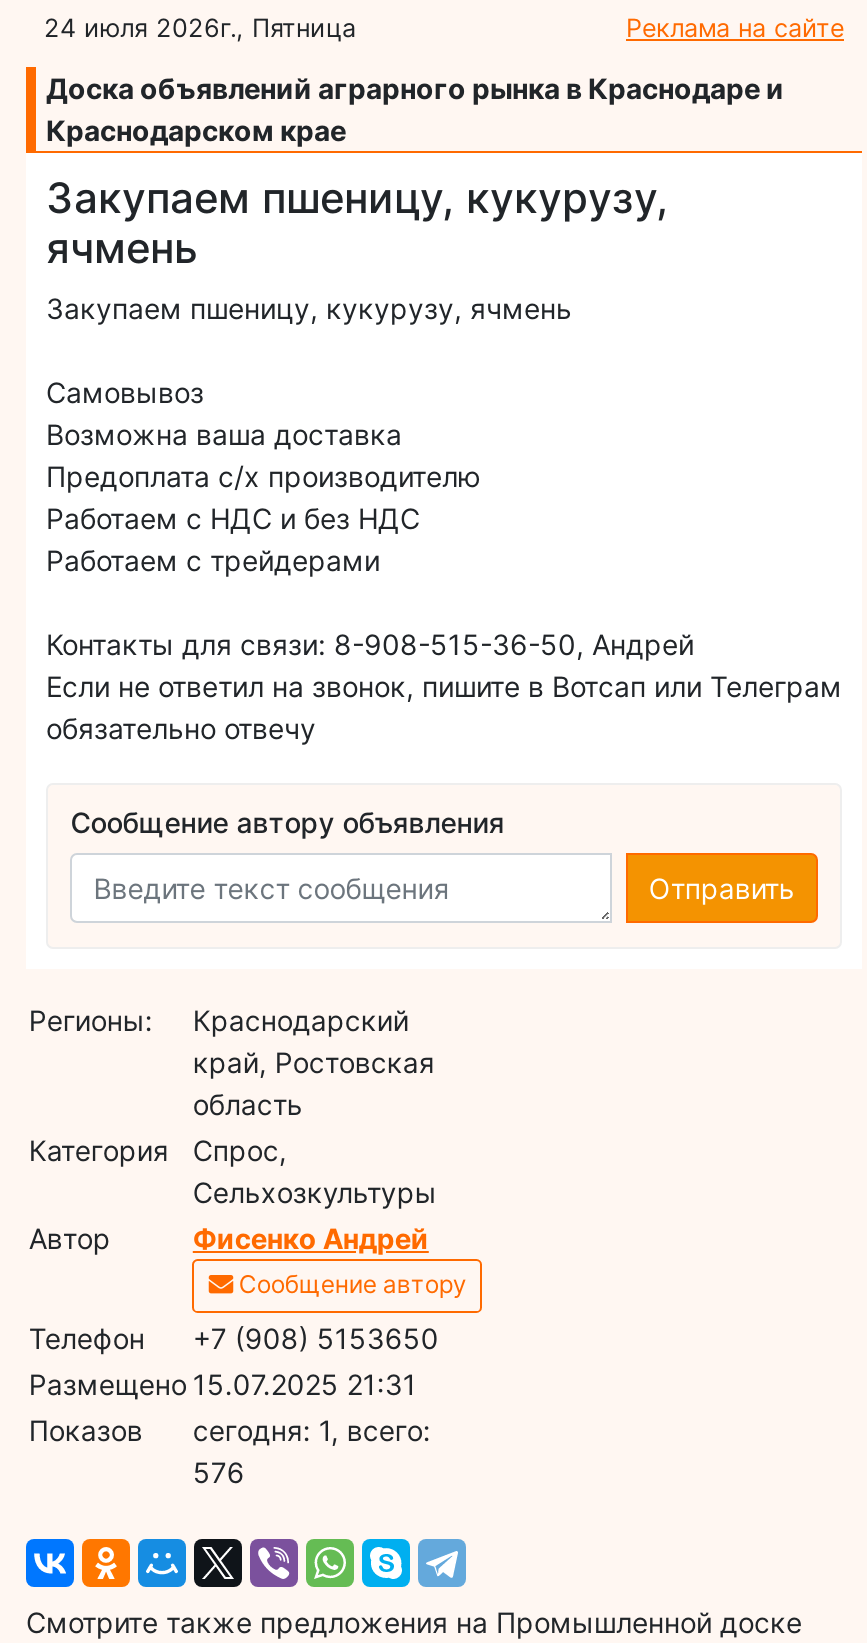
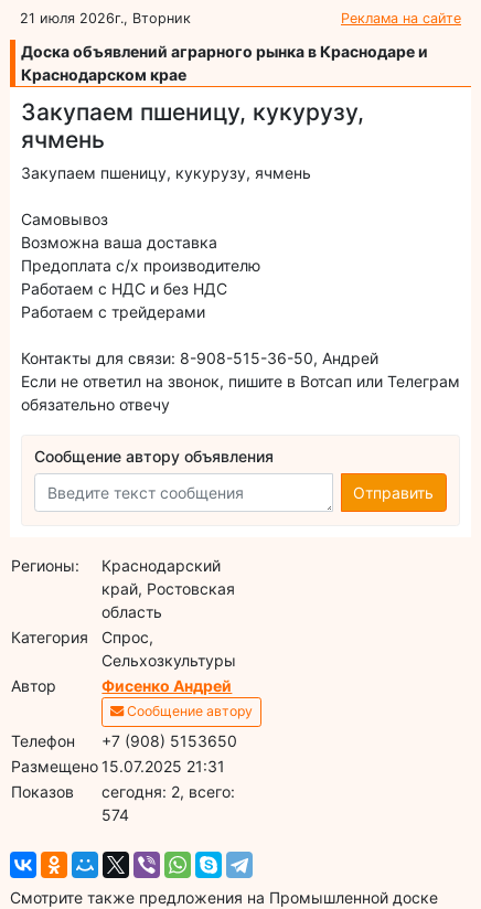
[44,12,356,42] 24 июля 2026г., Пятница -> [20,10,191,26] 21 июля 2026г., Вторник
[193,1412,431,1446] cегодня: 1, всего: -> [102,782,235,800] cегодня: 2, всего:
[193,1454,245,1488] 576 -> [102,805,130,824] 574

